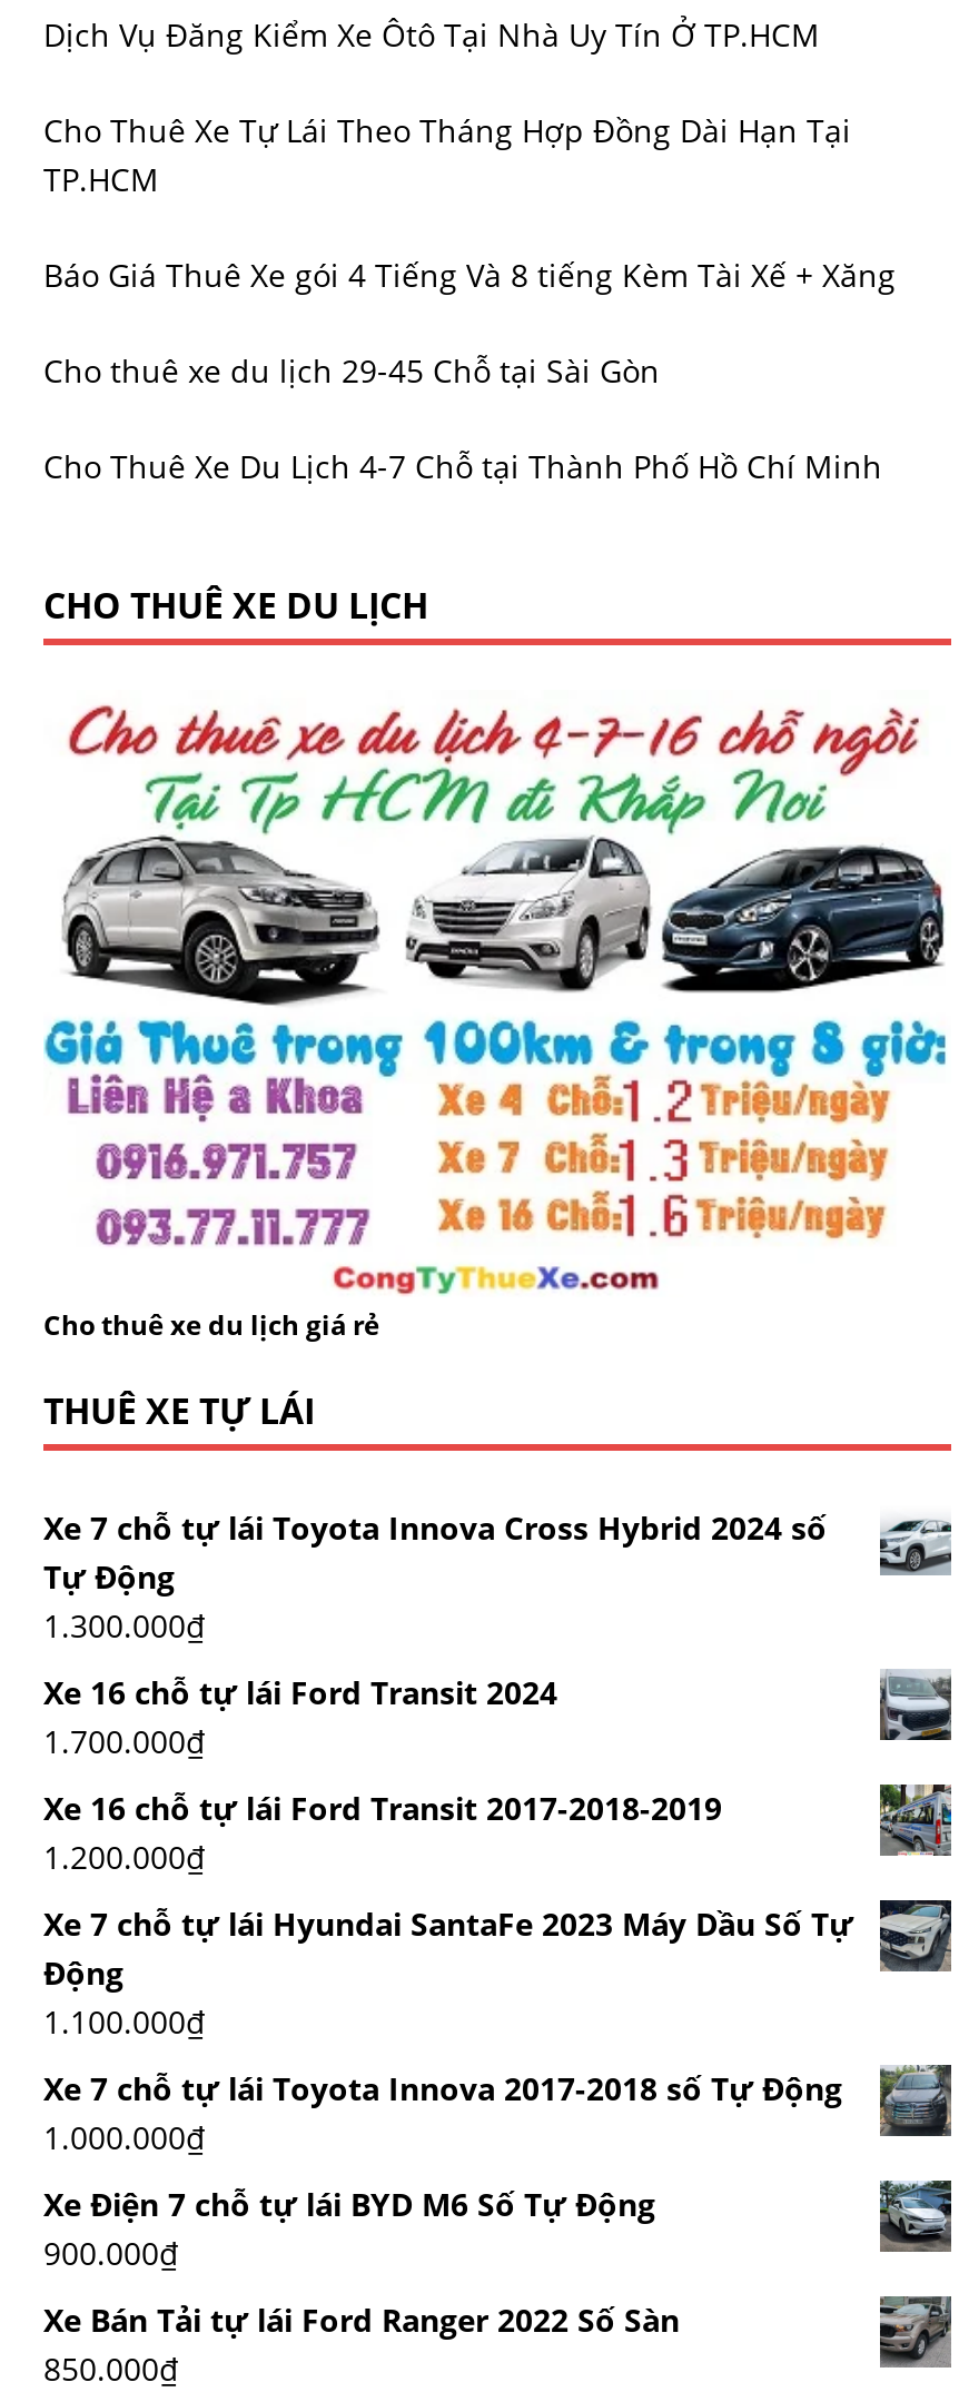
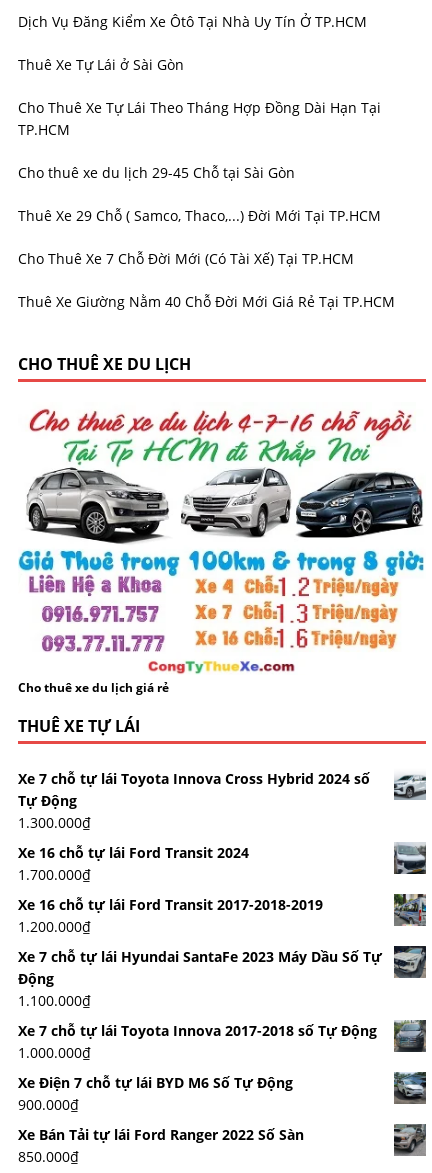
none -> [18,55,184,74] Thuê Xe Tự Lái ở Sài Gòn
[43,253,896,295] Báo Giá Thuê Xe gói 4 Tiếng Và 8 tiếng Kèm Tài Xế + Xăng -> none
[43,444,882,487] Cho Thuê Xe Du Lịch 4-7 Chỗ tại Thành Phố Hồ Chí Minh -> [18,206,395,311] Thuê Xe 29 Chỗ ( Samco, Thaco,...) Đời Mới Tại TP.HCM | Cho Thuê Xe 7 Chỗ Đời Mới (Có Tài Xế) Tại TP.HCM | Thuê Xe Giường Nằm 40 Chỗ Đời Mới Giá Rẻ Tại TP.HCM

